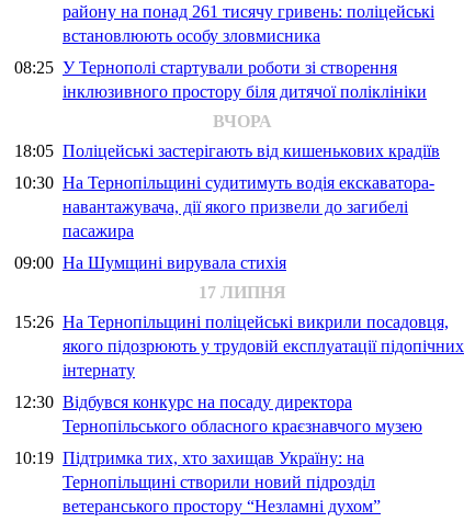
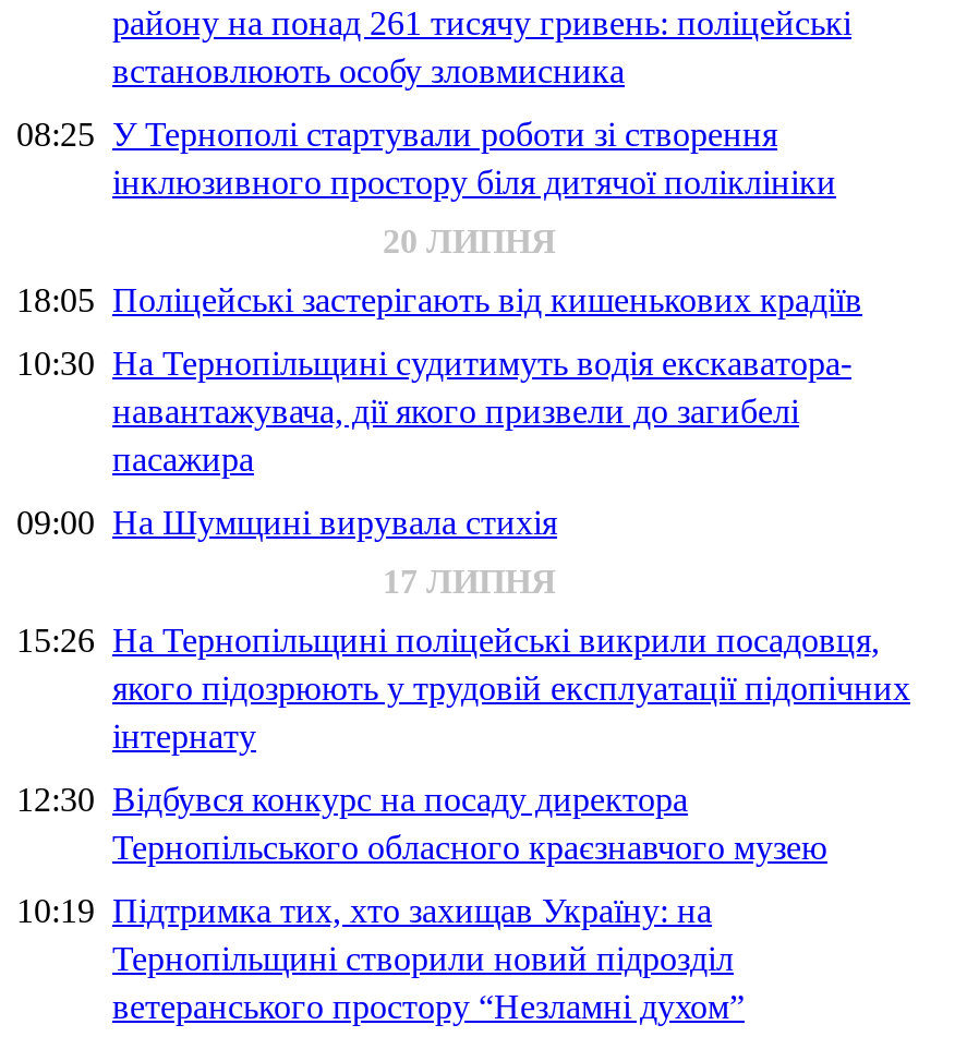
[213,112,272,131] ВЧОРА -> [383,224,557,261] 20 ЛИПНЯ

